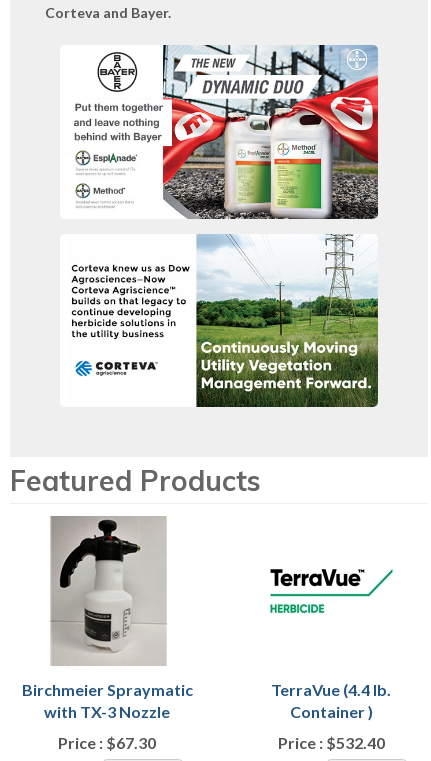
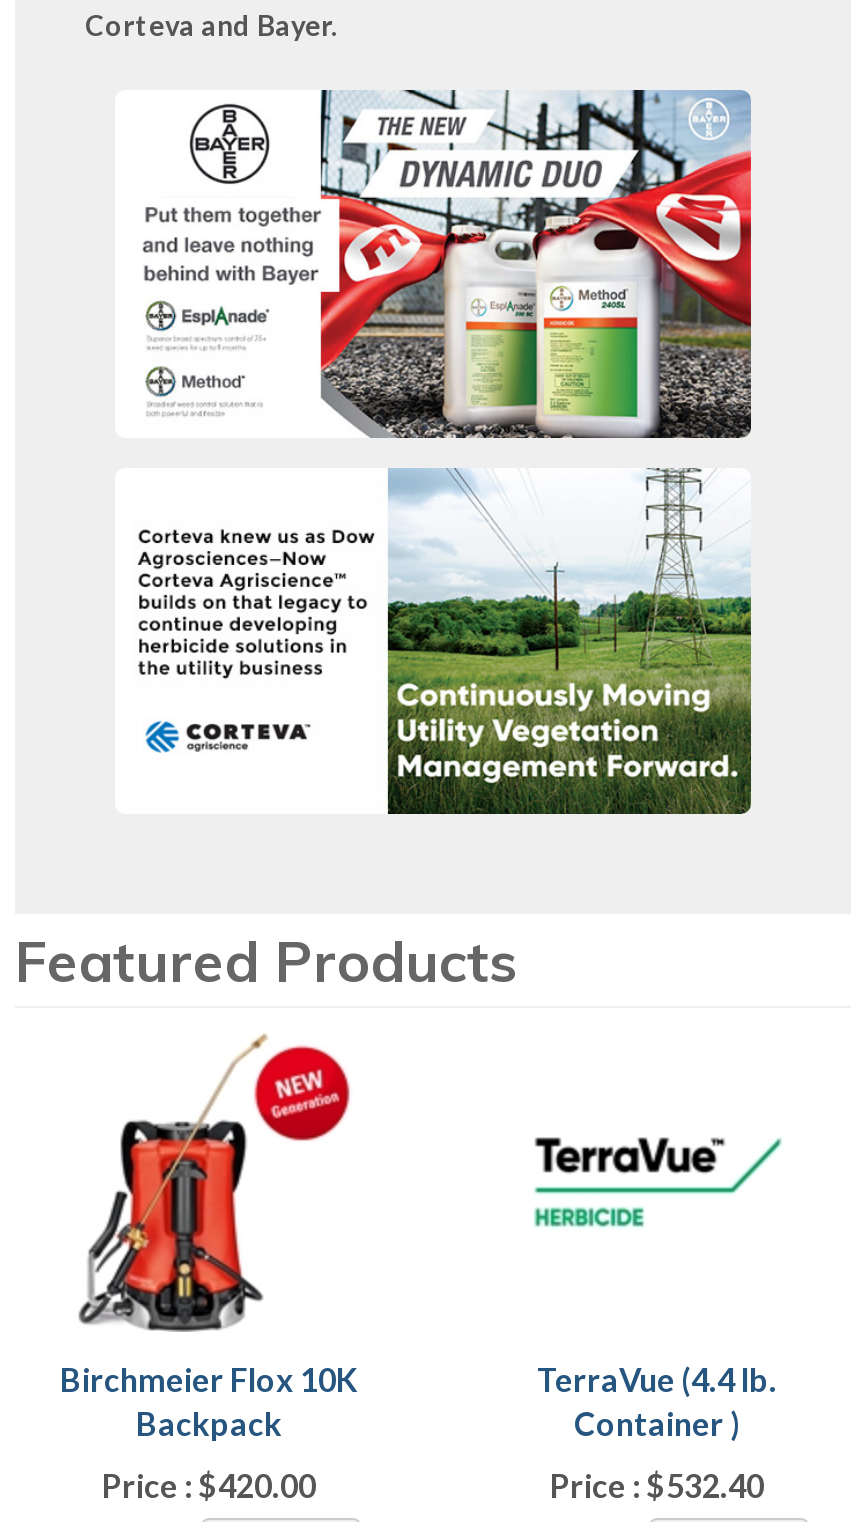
[21,515,192,721] [image] | Birchmeier Spraymatic | with TX-3 Nozzle -> [60,1032,358,1443] [image] | Birchmeier Flox 10K | Backpack
[58,733,156,752] Price : $67.30 -> [102,1467,316,1505] Price : $420.00

